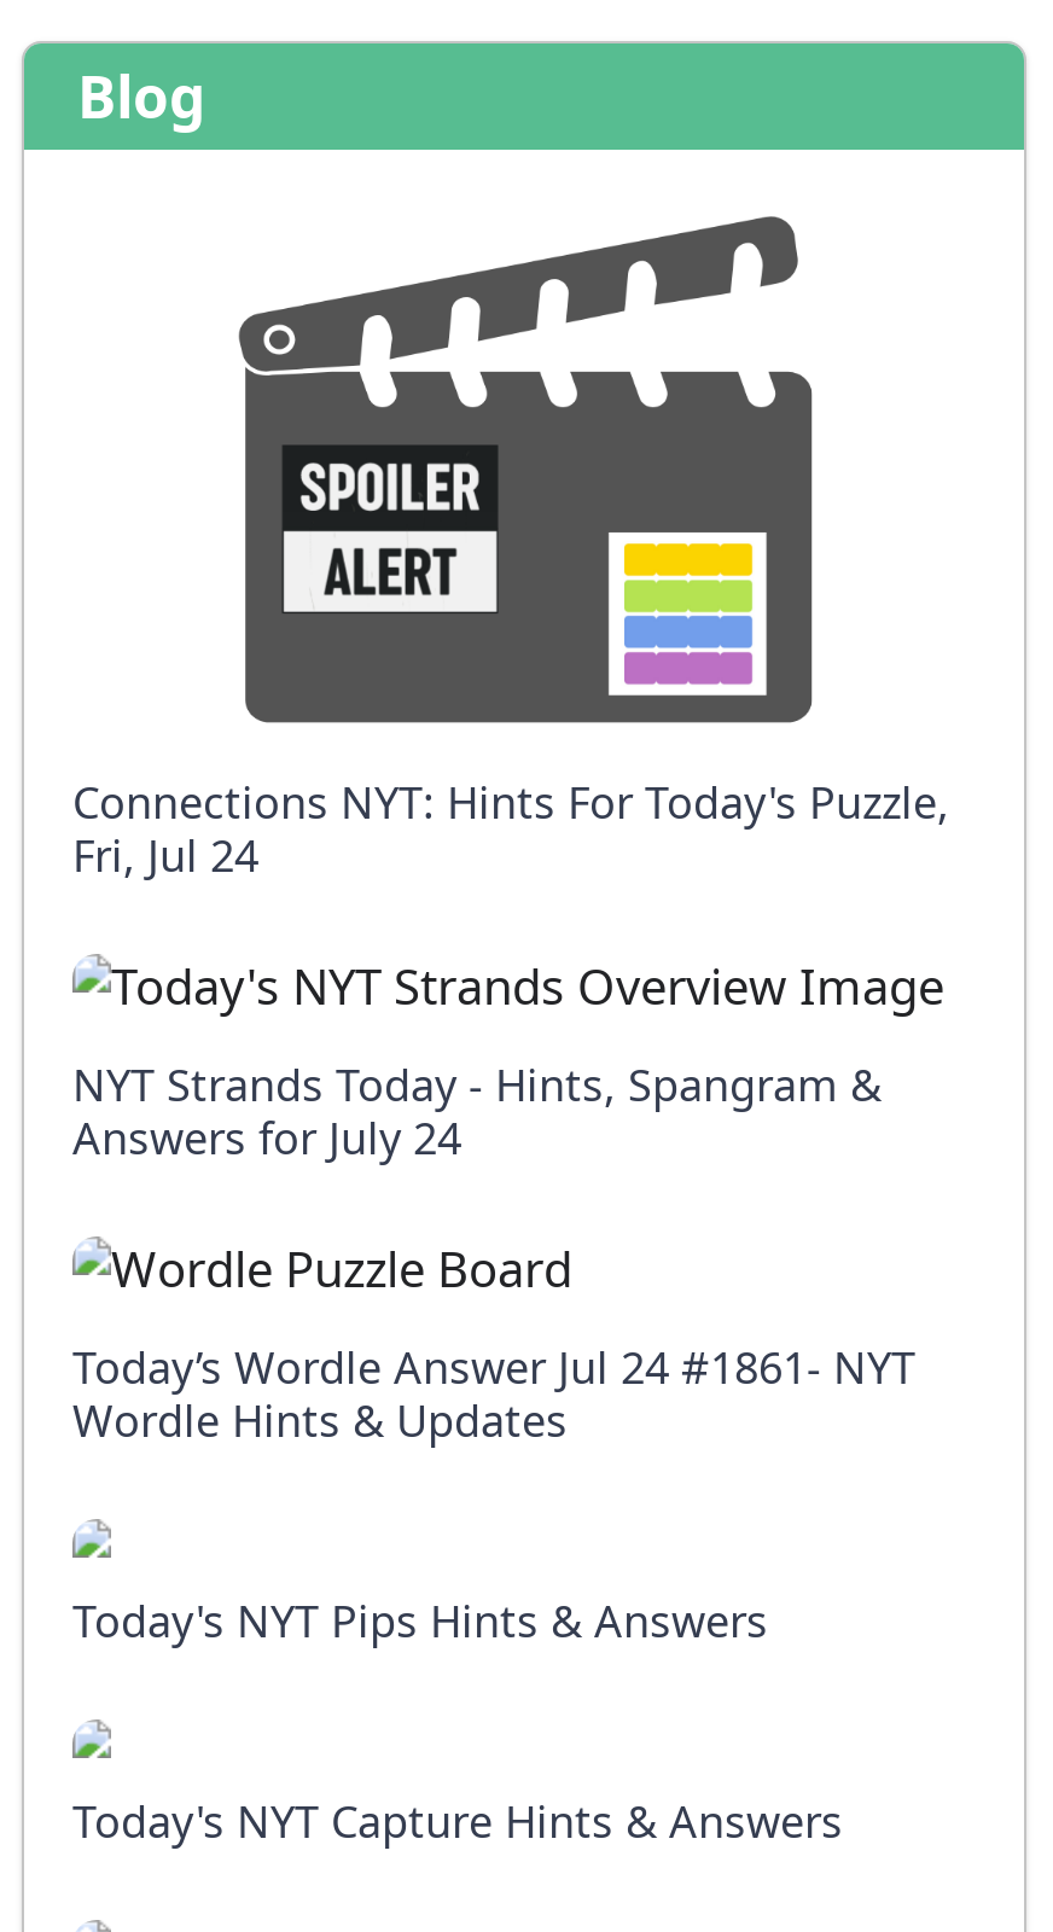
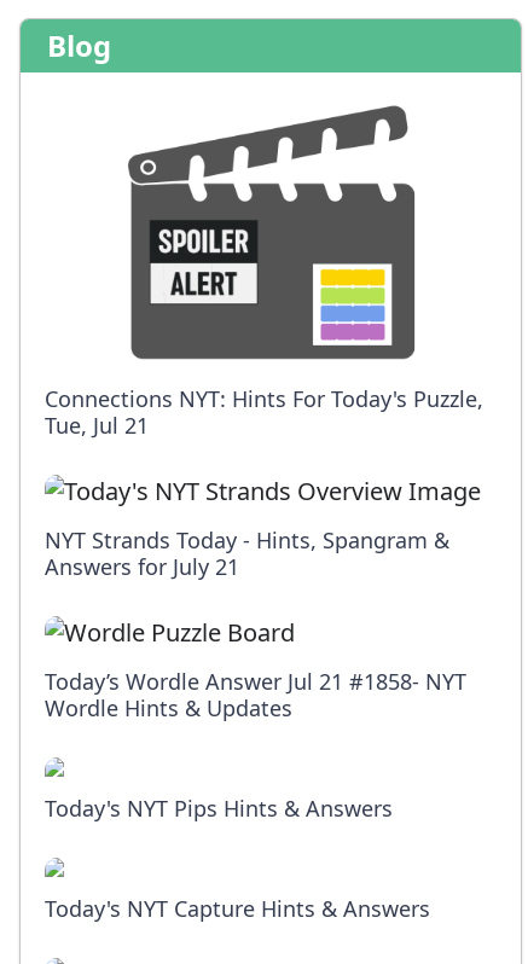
[72,827,258,885] Fri, Jul 24 -> [45,411,149,440] Tue, Jul 21
[72,1109,461,1167] Answers for July 24 -> [45,553,239,582] Answers for July 21
[72,1339,915,1397] Today’s Wordle Answer Jul 24 #1861- NYT -> [45,667,466,696] Today’s Wordle Answer Jul 21 #1858- NYT

